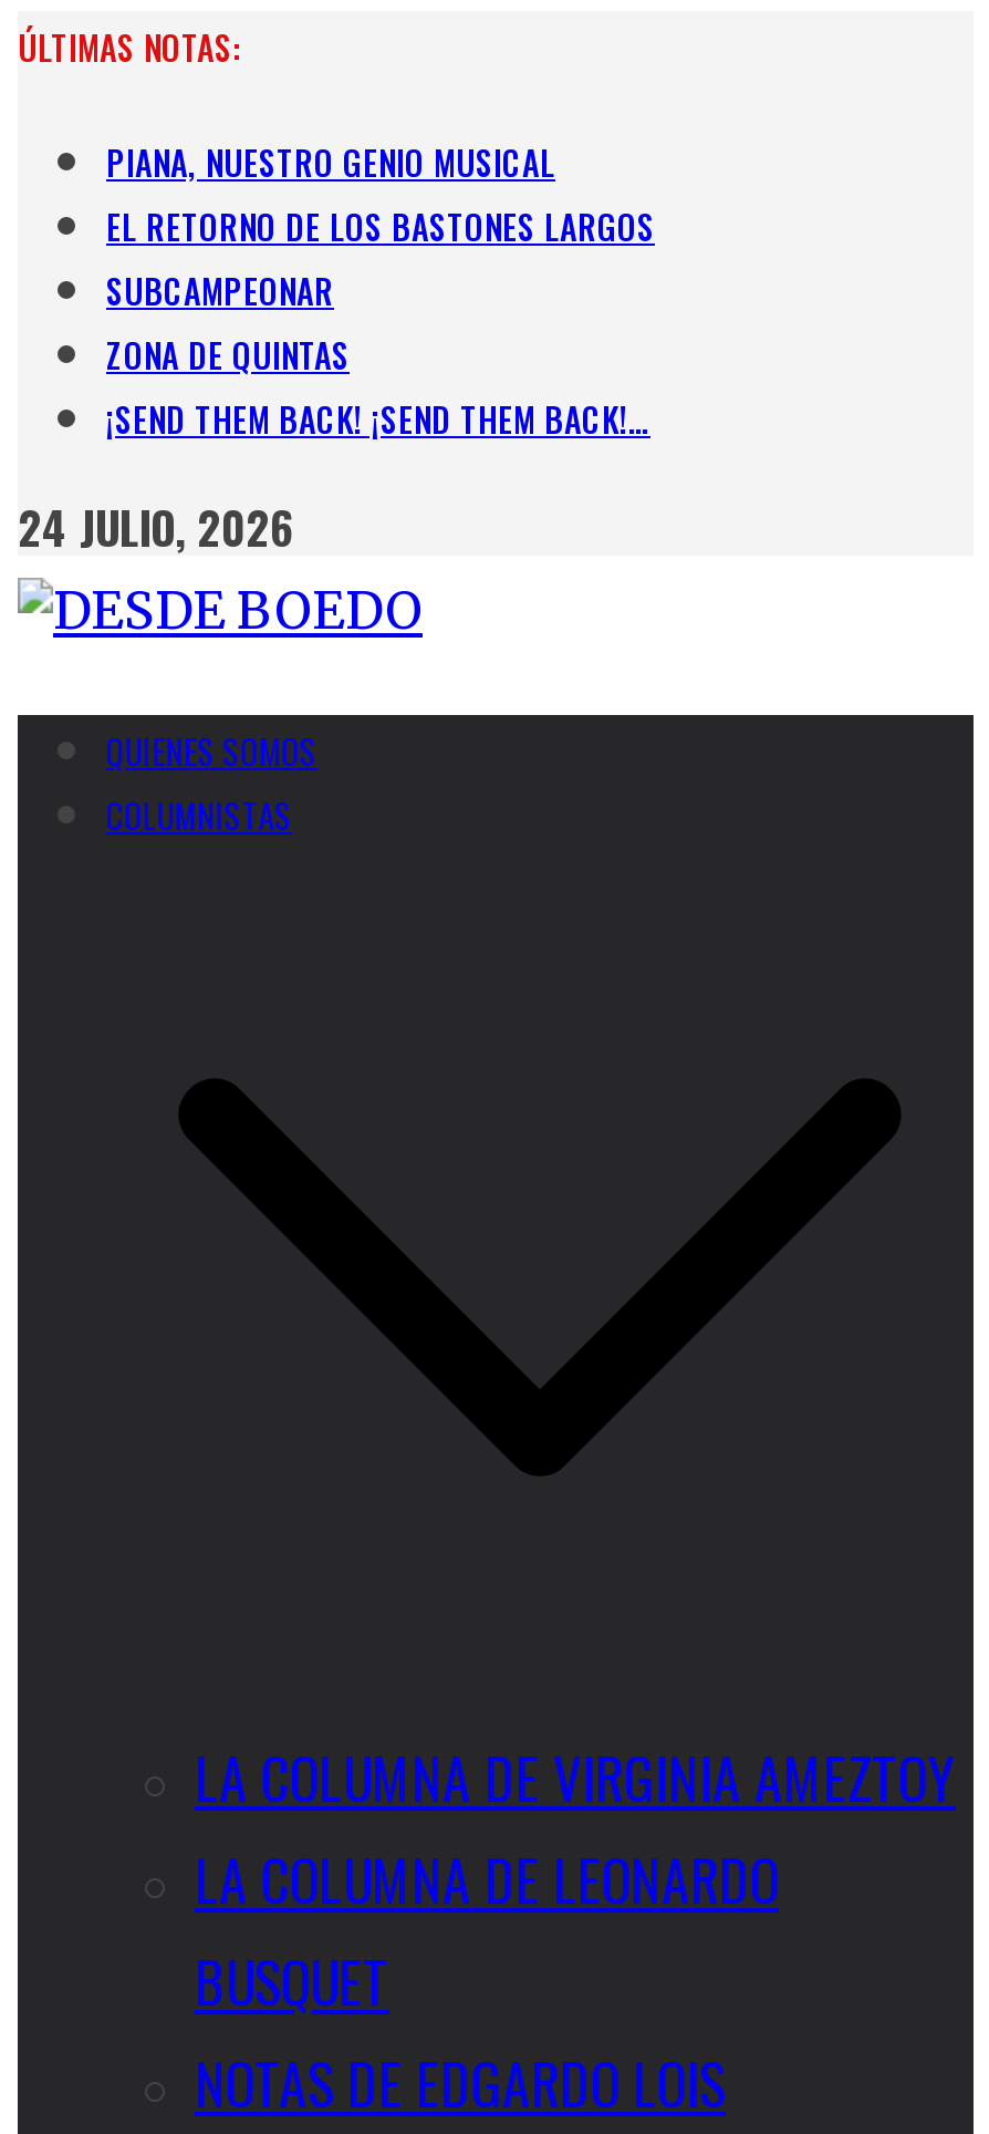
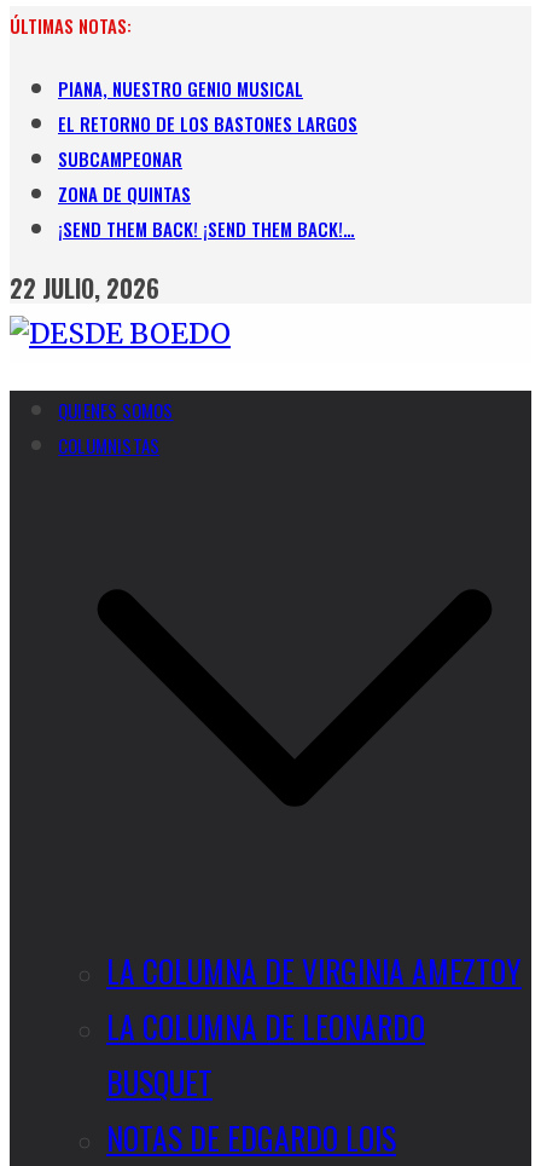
[18,494,294,560] 24 JULIO, 2026 -> [10,270,159,306] 22 JULIO, 2026

